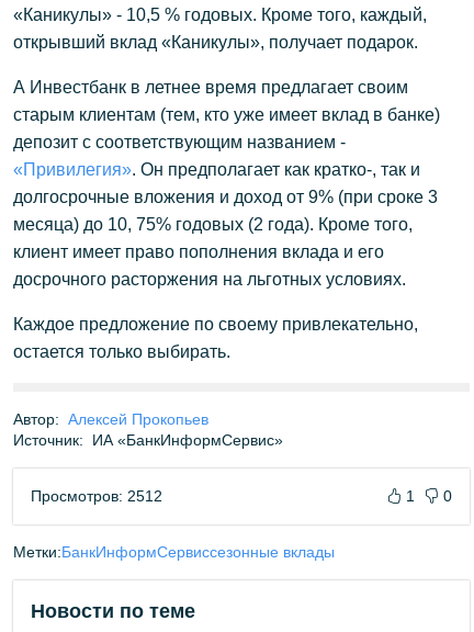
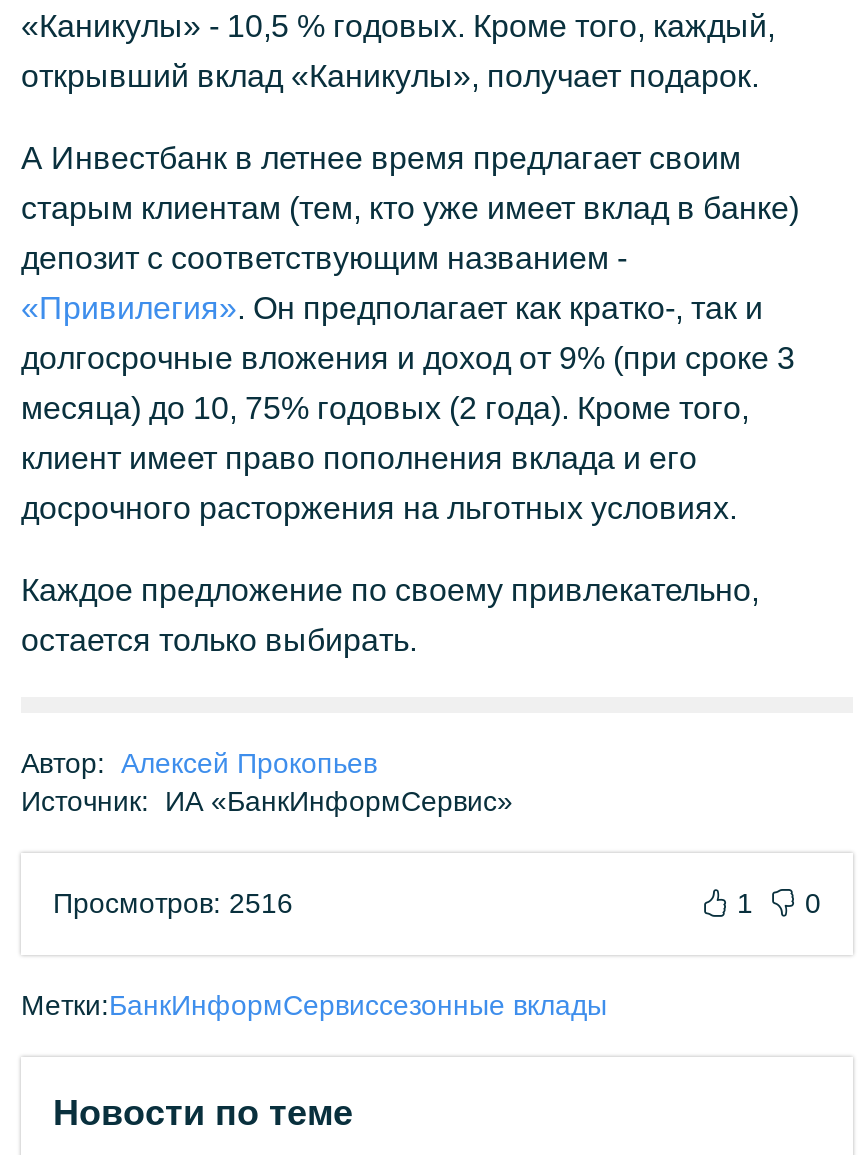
[31,487,162,505] Просмотров: 2512 -> [53,887,293,919] Просмотров: 2516

